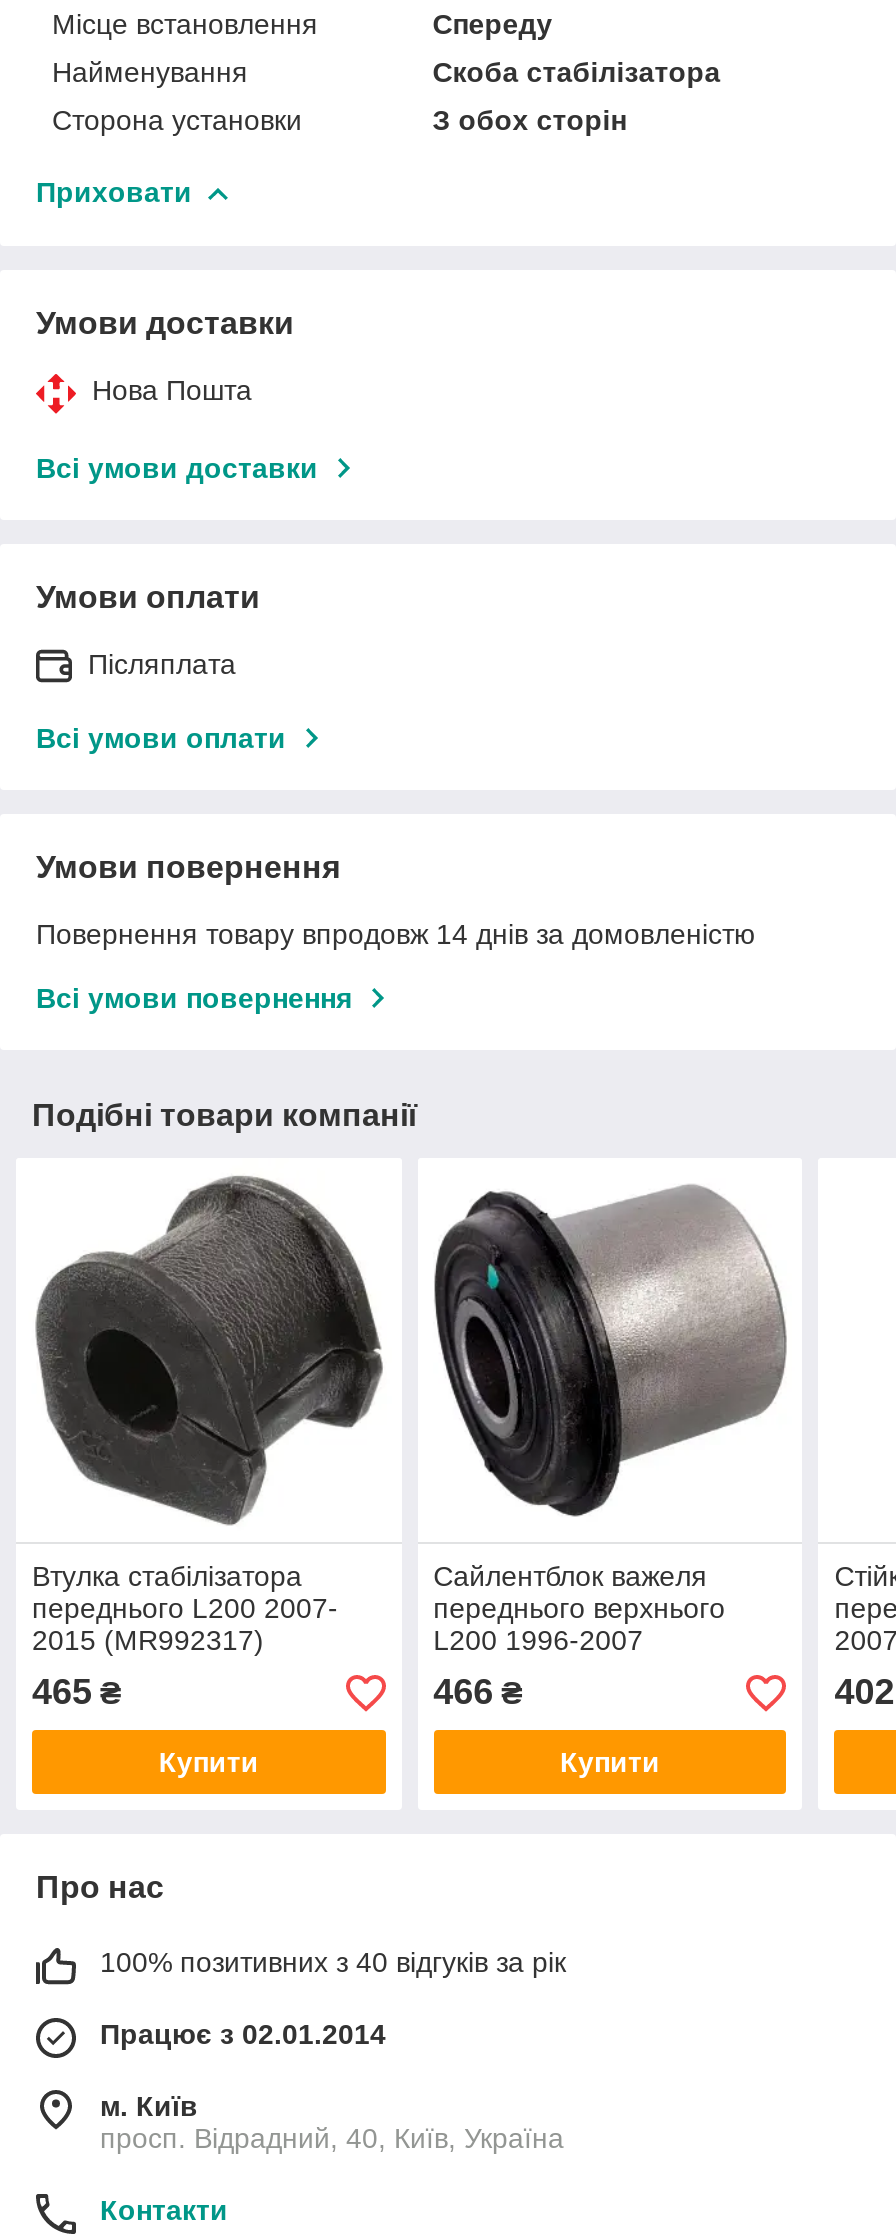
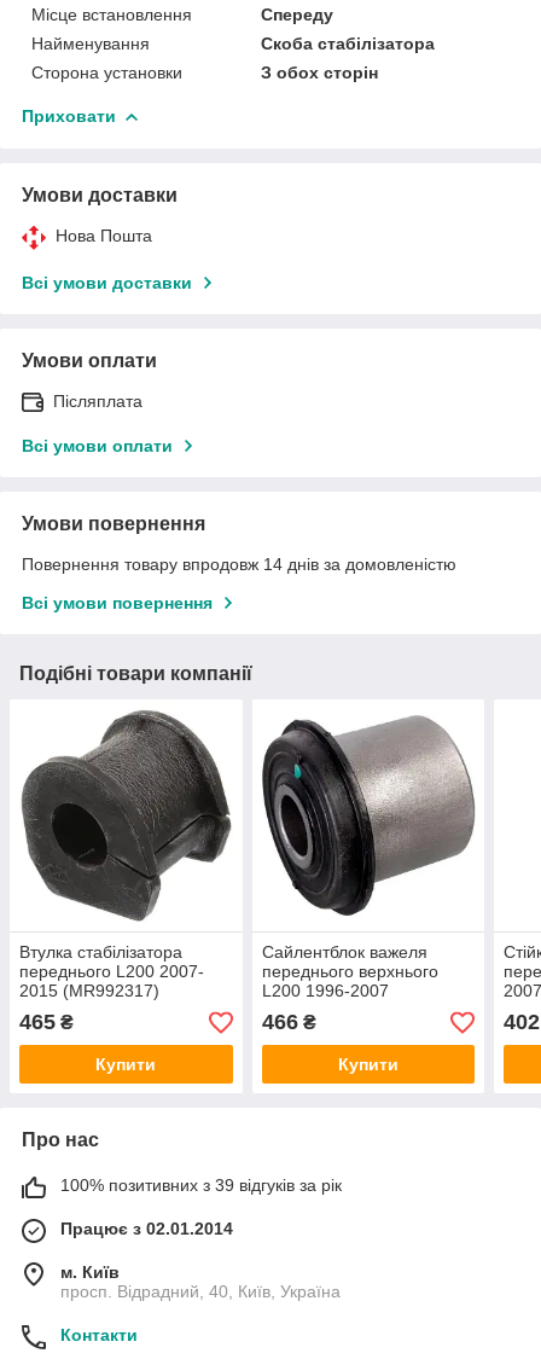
[100,1947,566,1979] 100% позитивних з 40 відгуків за рік -> [60,1176,342,1195] 100% позитивних з 39 відгуків за рік

